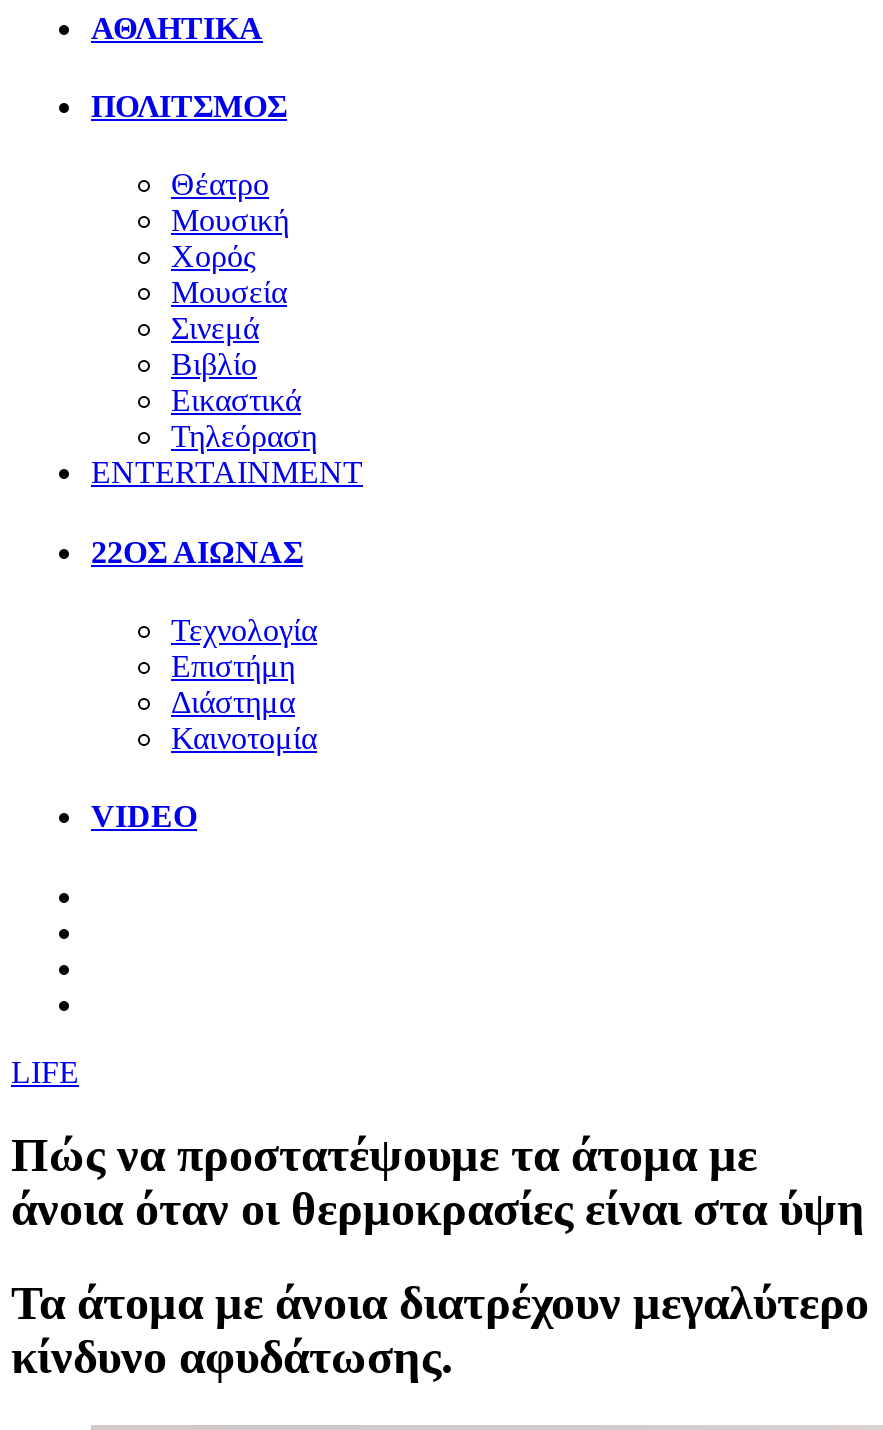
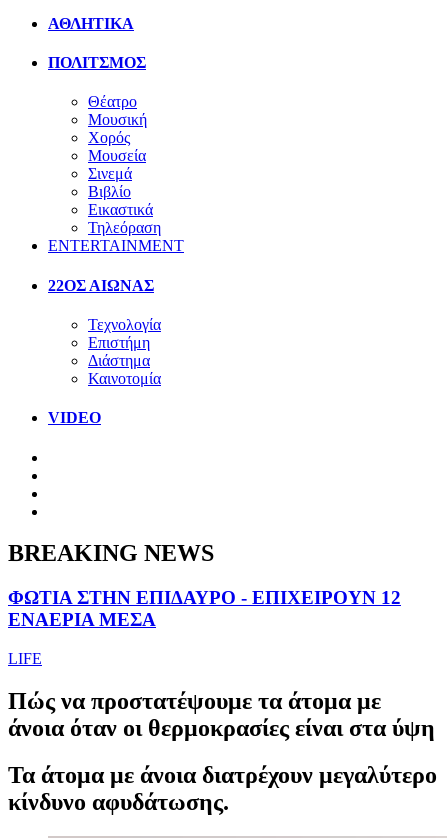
none -> [8,540,401,630] BREAKING NEWS | ΦΩΤΙΑ ΣΤΗΝ ΕΠΙΔΑΥΡΟ - ΕΠΙΧΕΙΡΟΥΝ 12 | ΕΝΑΕΡΙΑ ΜΕΣΑ

